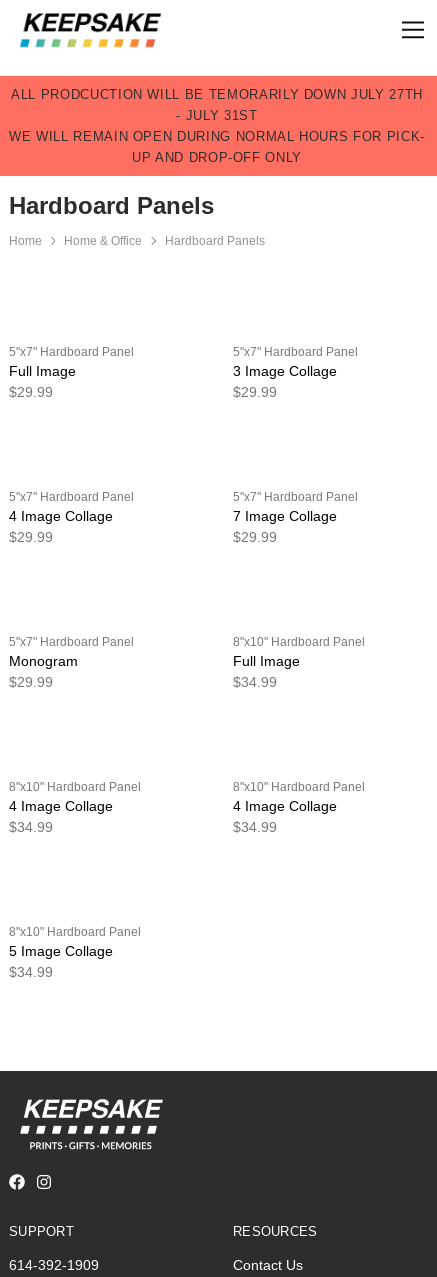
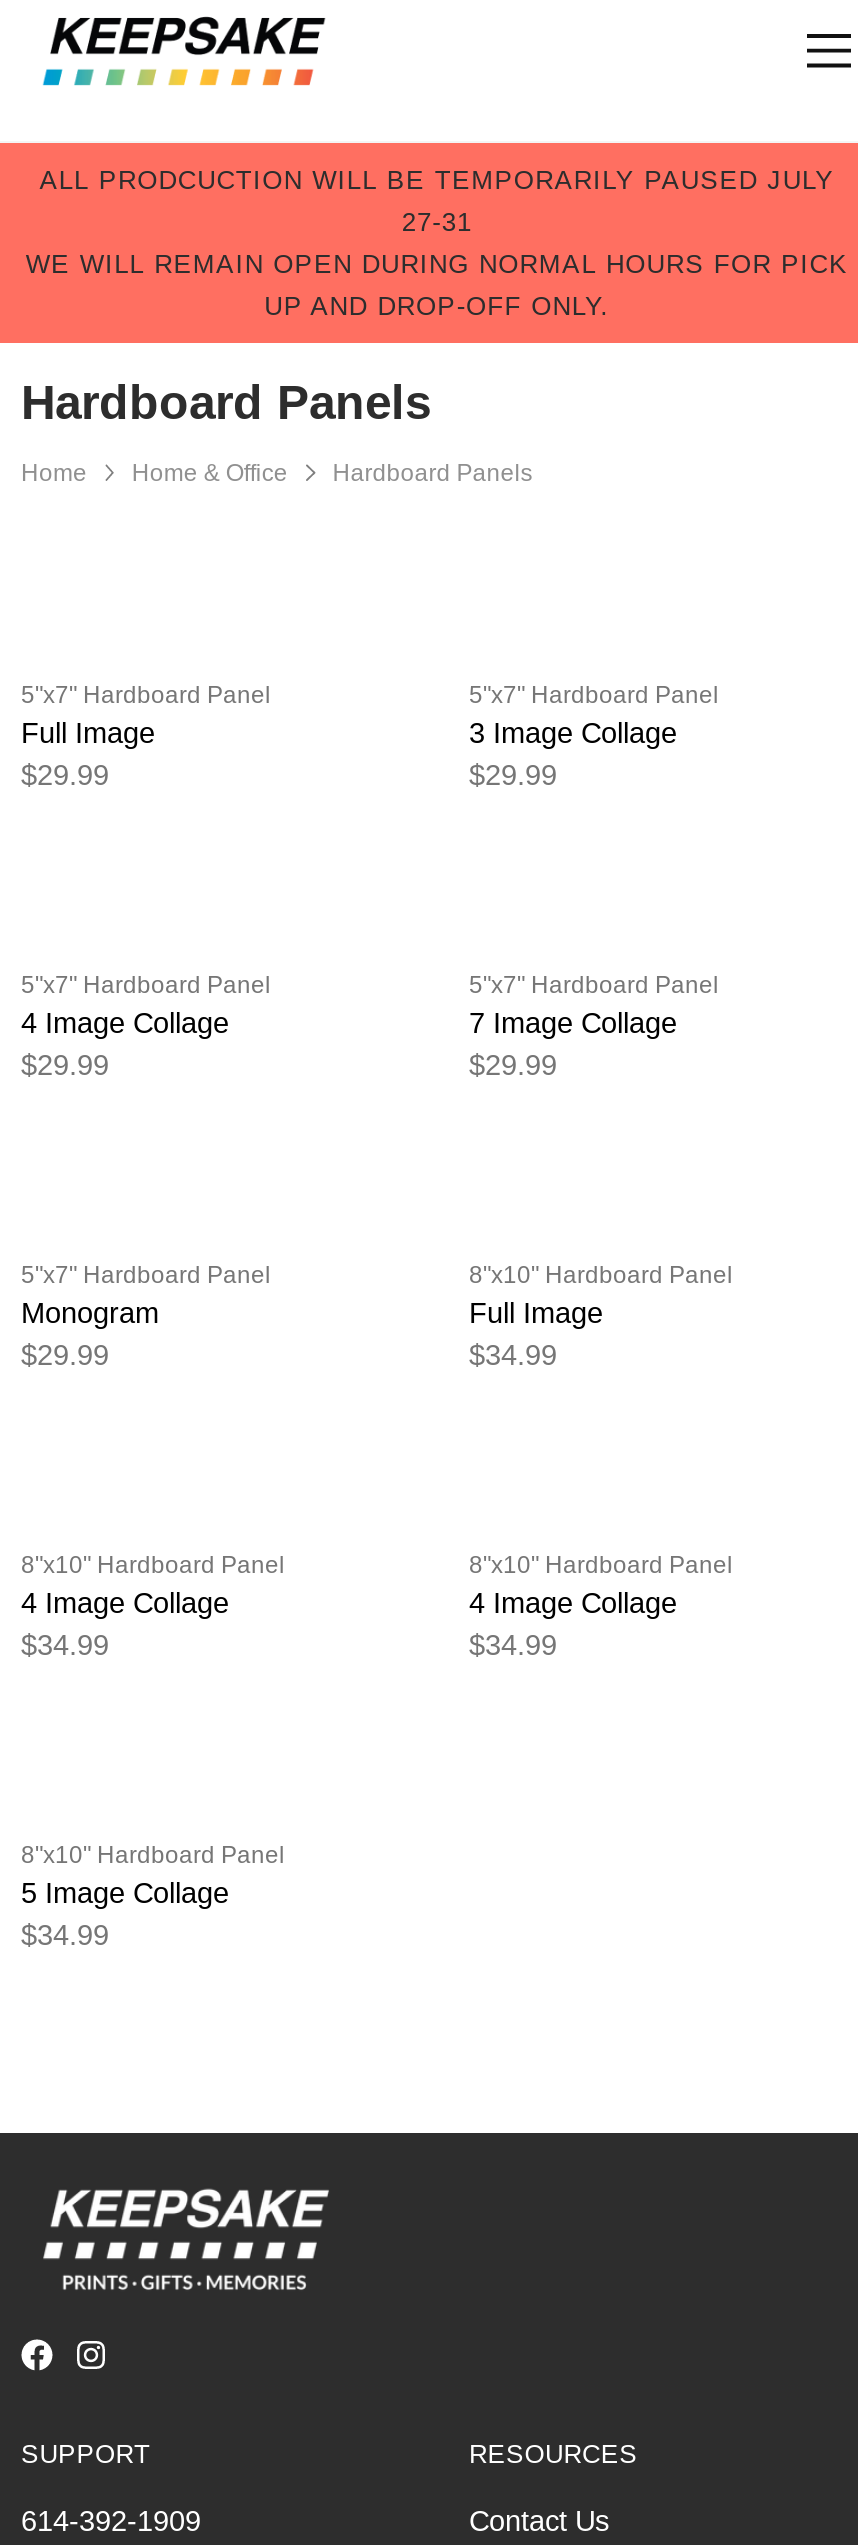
[9,87,425,165] ALL PRODCUCTION WILL BE TEMORARILY DOWN JULY 27TH | - JULY 31ST | WE WILL REMAIN OPEN DURING NORMAL HOURS FOR PICK- | UP AND DROP-OFF ONLY -> [26,165,848,321] ALL PRODCUCTION WILL BE TEMPORARILY PAUSED JULY | 27-31 | WE WILL REMAIN OPEN DURING NORMAL HOURS FOR PICK | UP AND DROP-OFF ONLY.

